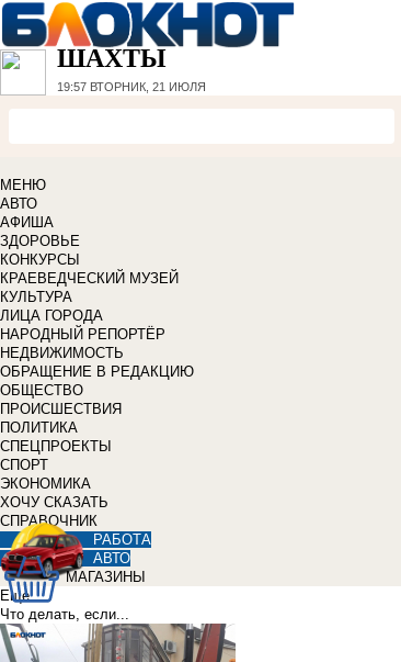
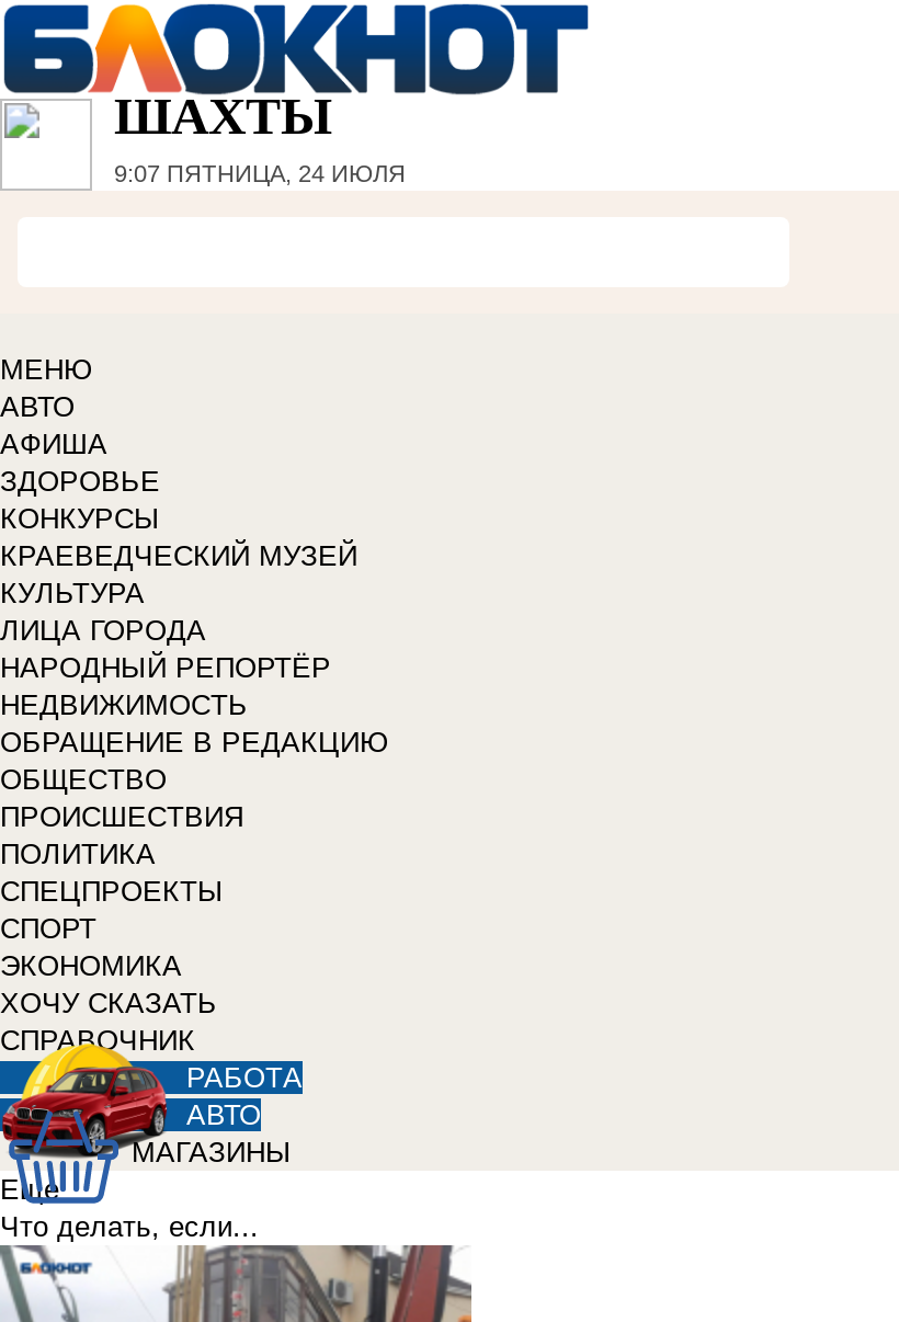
[57,81,206,94] 19:57 ВТОРНИК, 21 ИЮЛЯ -> [114,161,406,187] 9:07 ПЯТНИЦА, 24 ИЮЛЯ

